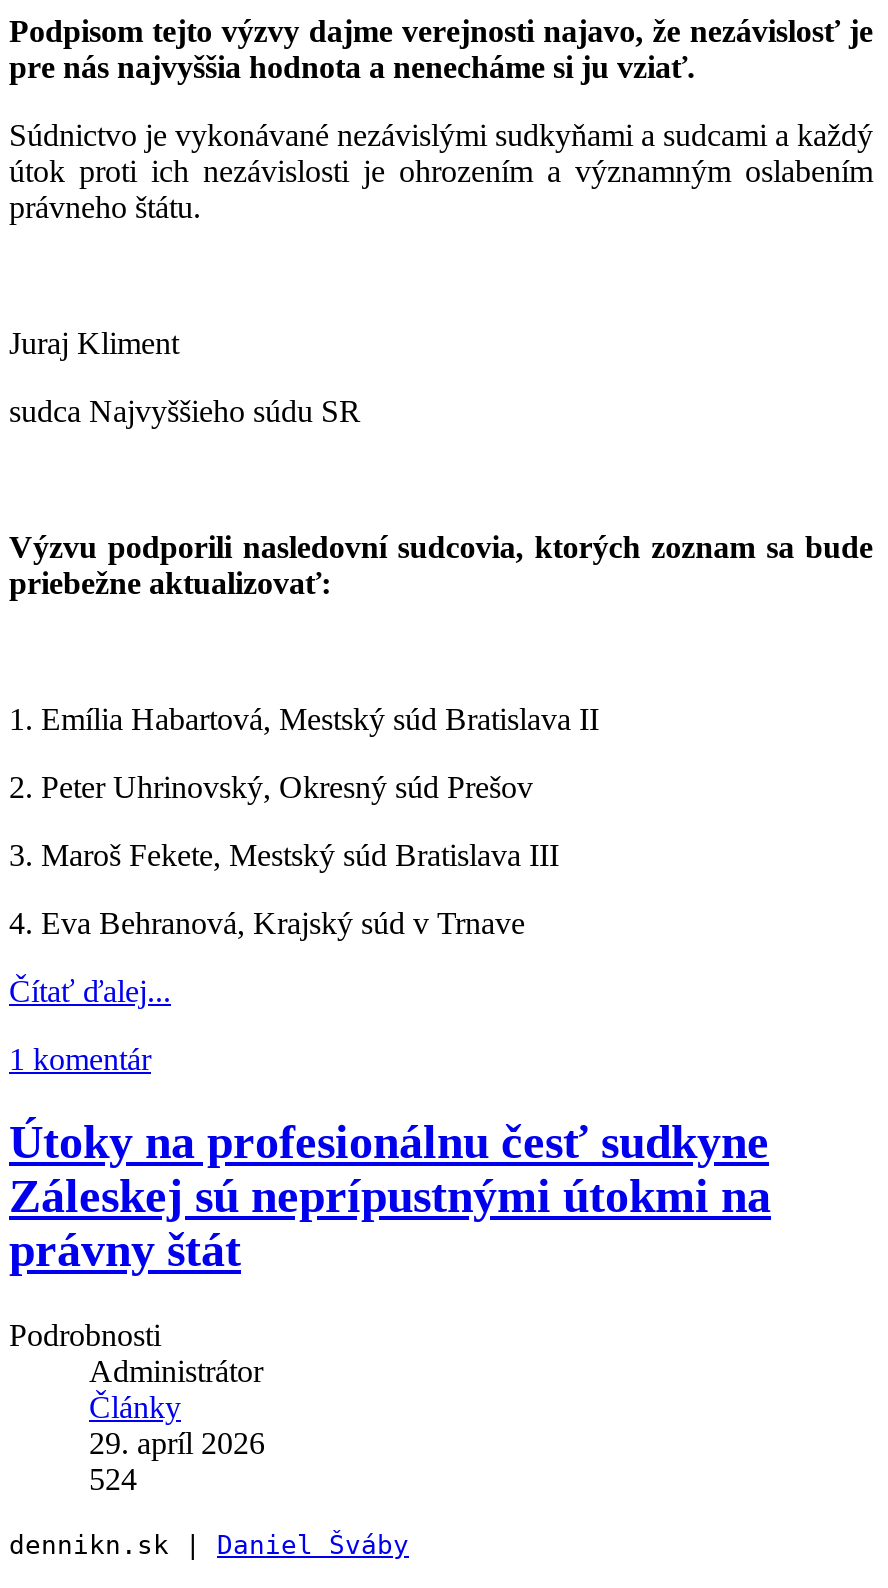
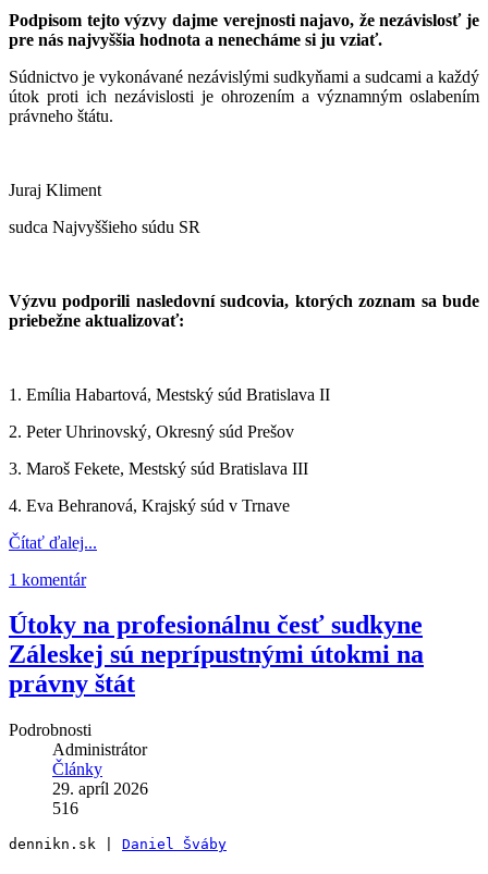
[89,1463,137,1497] 524 -> [52,799,78,818] 516

